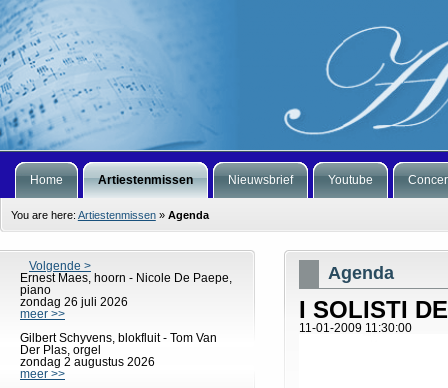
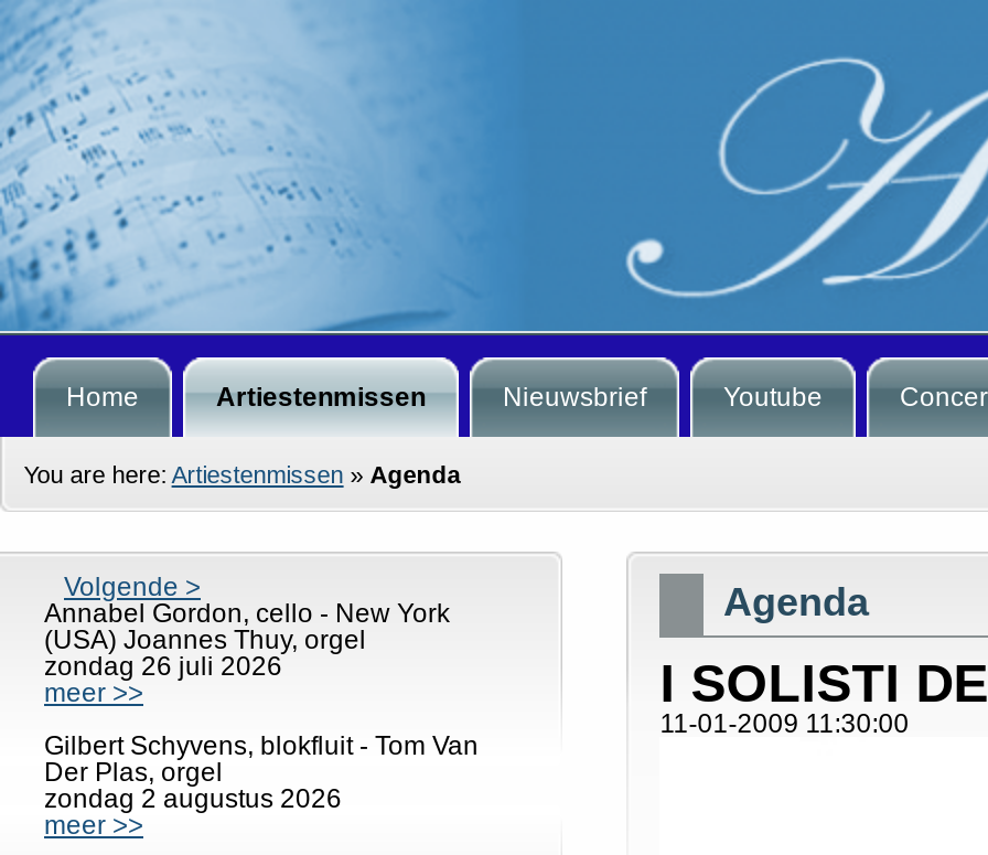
[20,271,232,297] Ernest Maes, hoorn - Nicole De Paepe, | piano -> [44,597,450,654] Annabel Gordon, cello - New York | (USA) Joannes Thuy, orgel

